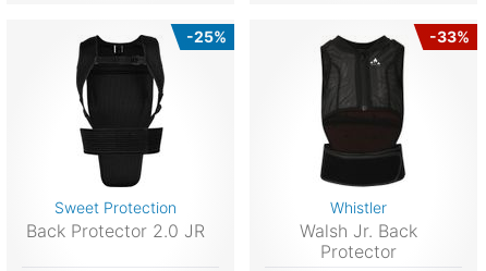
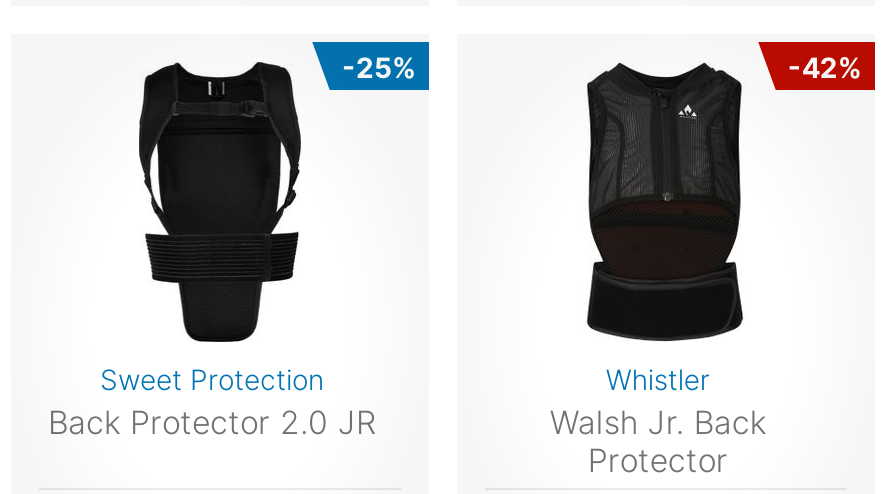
[430,27,470,46] -33% -> [788,49,862,83] -42%

